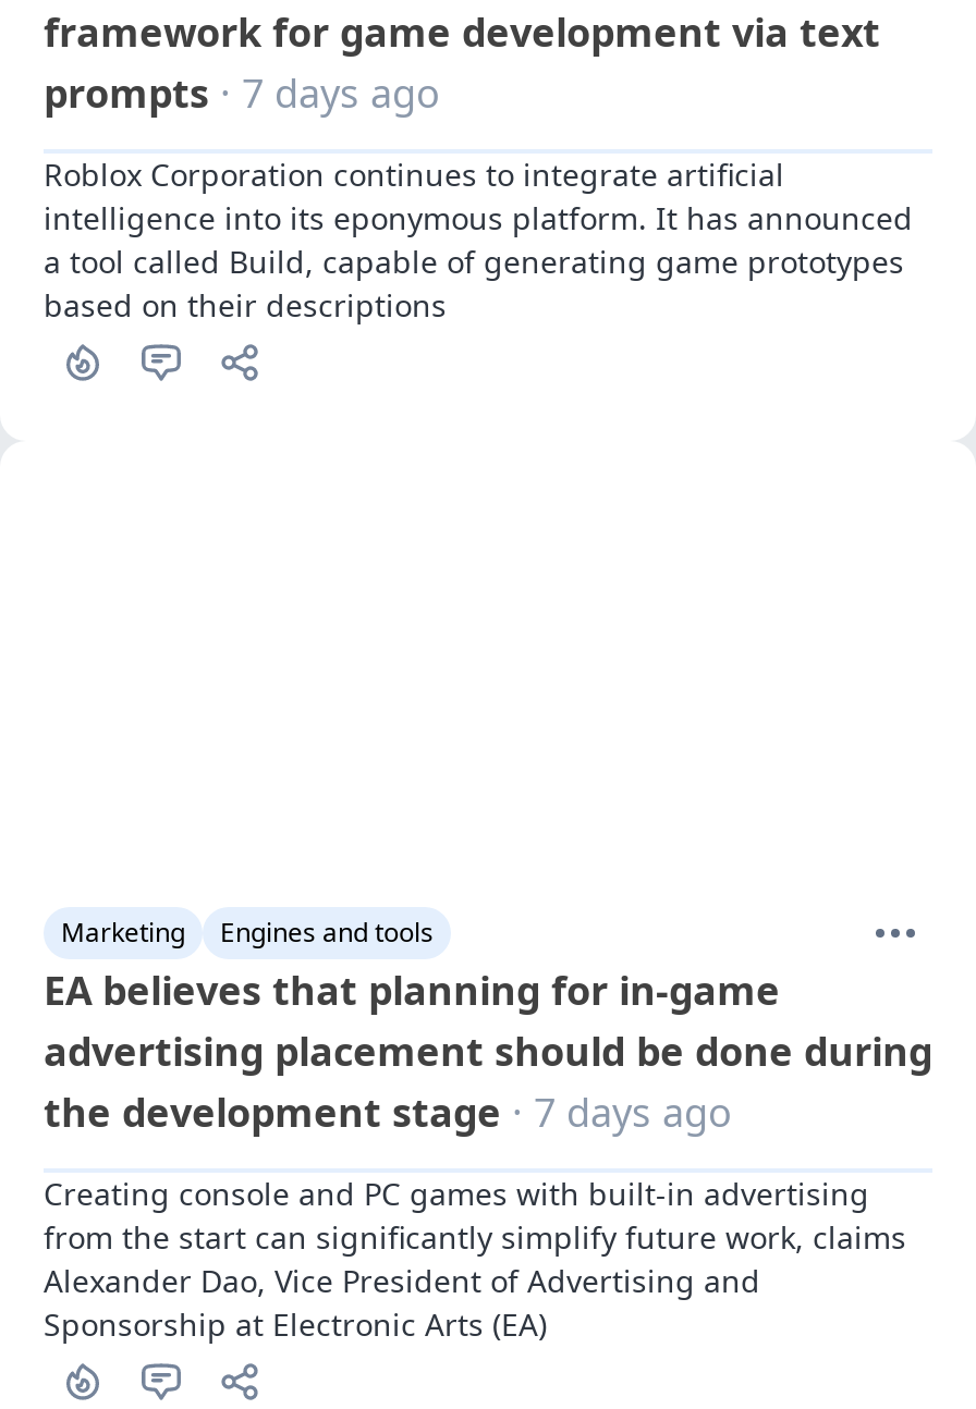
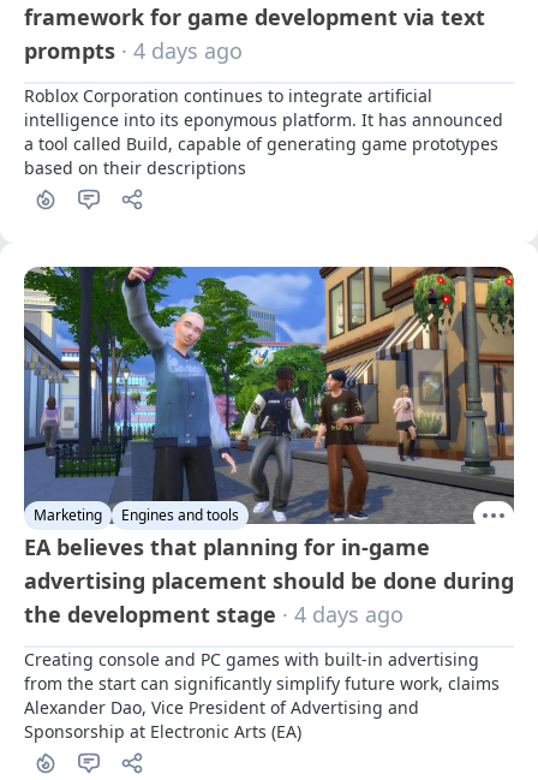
[44,65,440,117] prompts · 7 days ago -> [24,36,243,65] prompts · 4 days ago
none -> [23,266,515,525] [image]
[44,1086,732,1139] the development stage · 7 days ago -> [24,599,403,628] the development stage · 4 days ago

